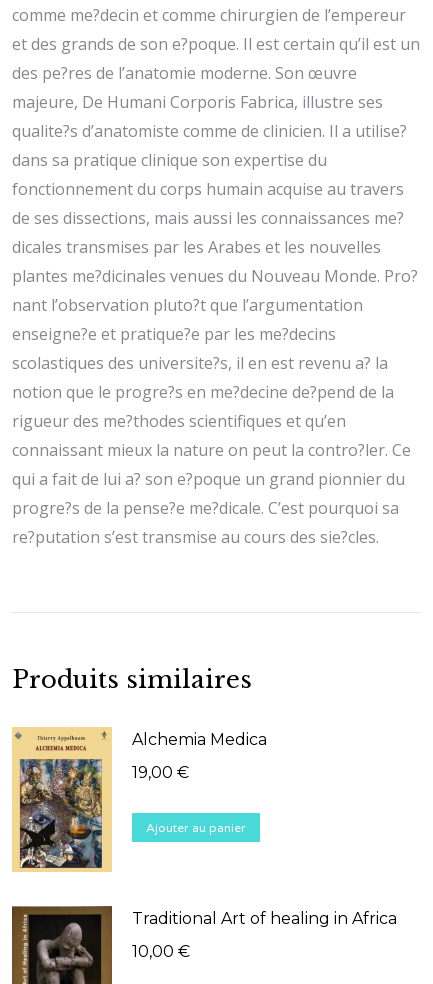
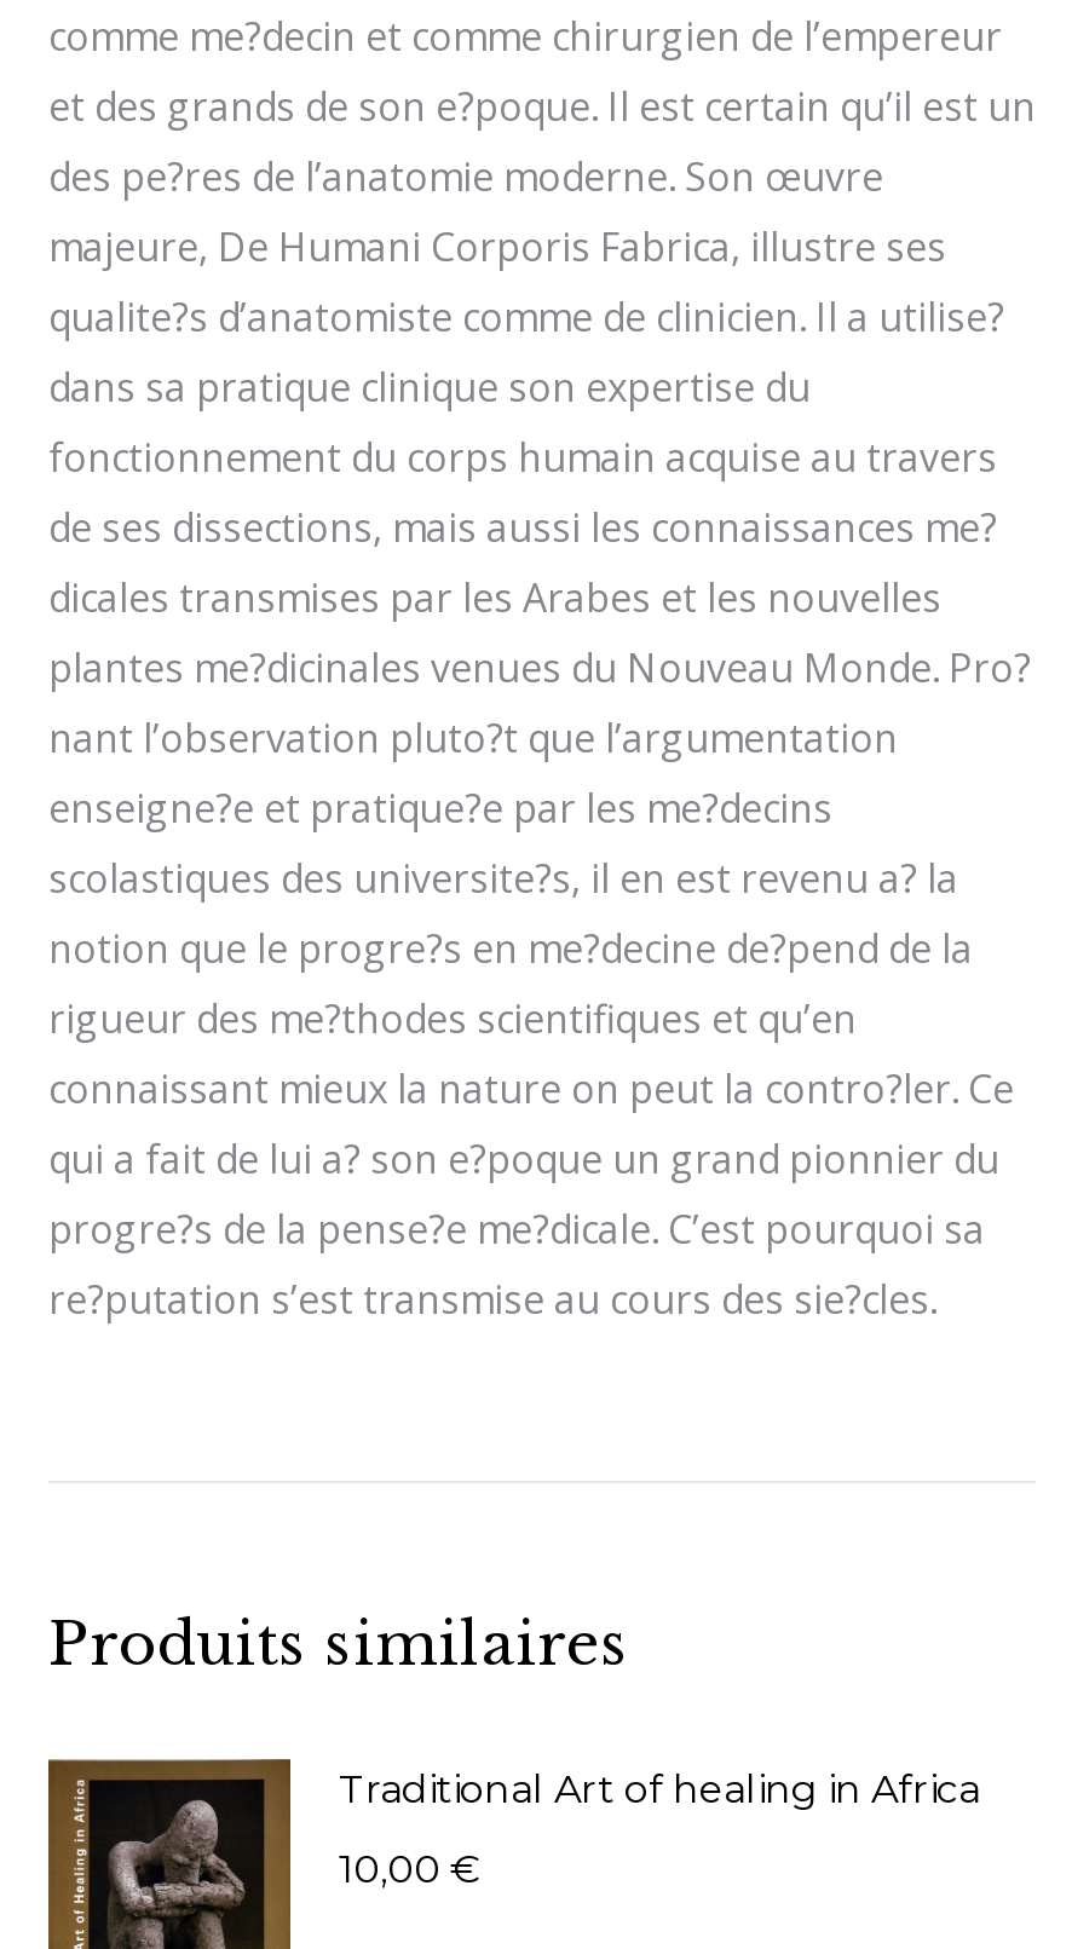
[12,727,267,873] [image] | Alchemia Medica | 19,00 € | Ajouter au panier -> none

